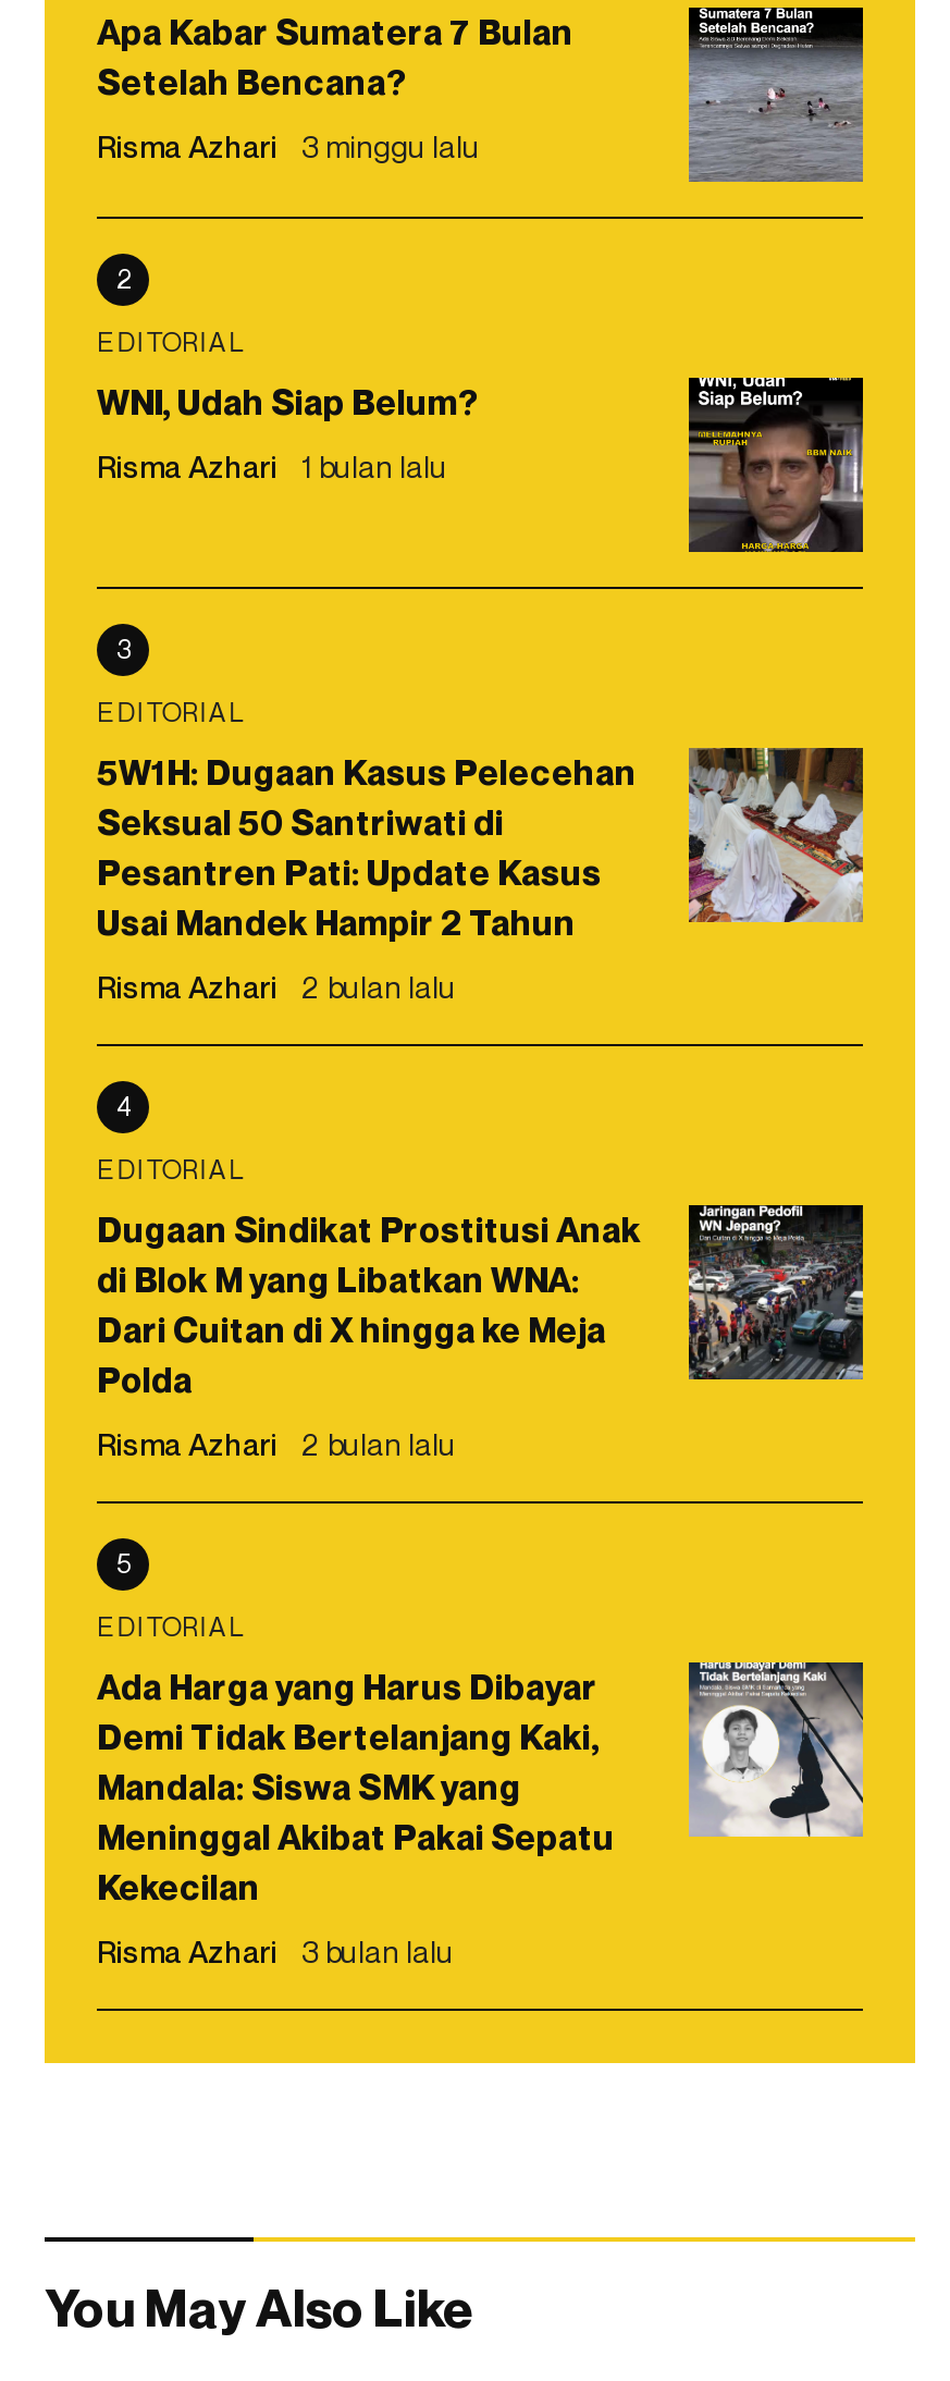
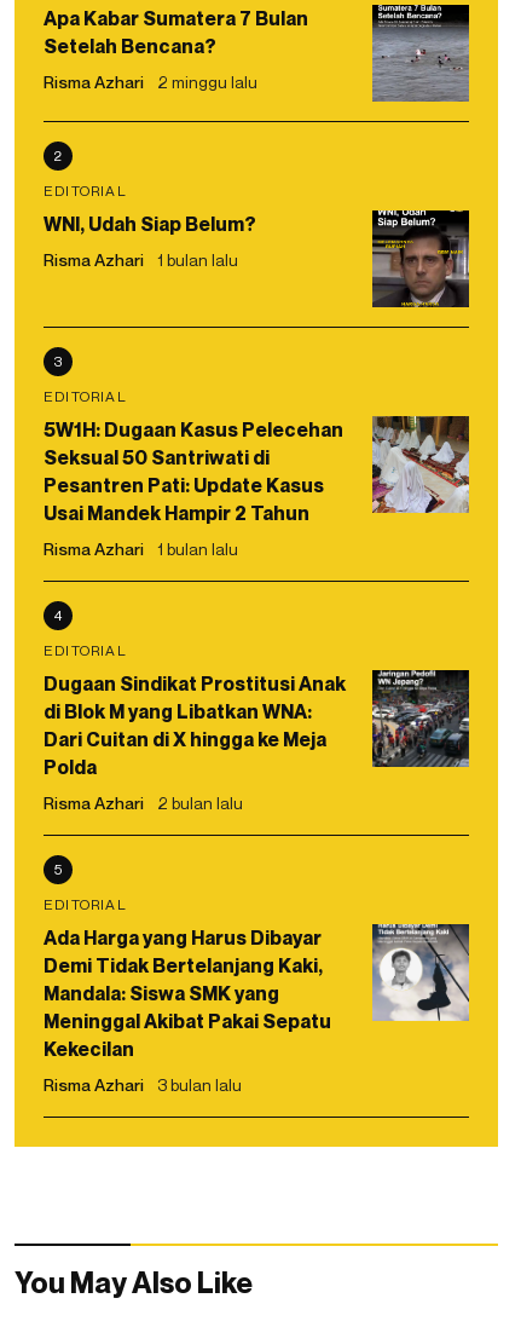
[97,128,480,165] Risma Azhari 3 minggu lalu -> [44,71,257,92] Risma Azhari 2 minggu lalu
[97,968,456,1005] Risma Azhari 2 bulan lalu -> [44,538,238,559] Risma Azhari 1 bulan lalu

